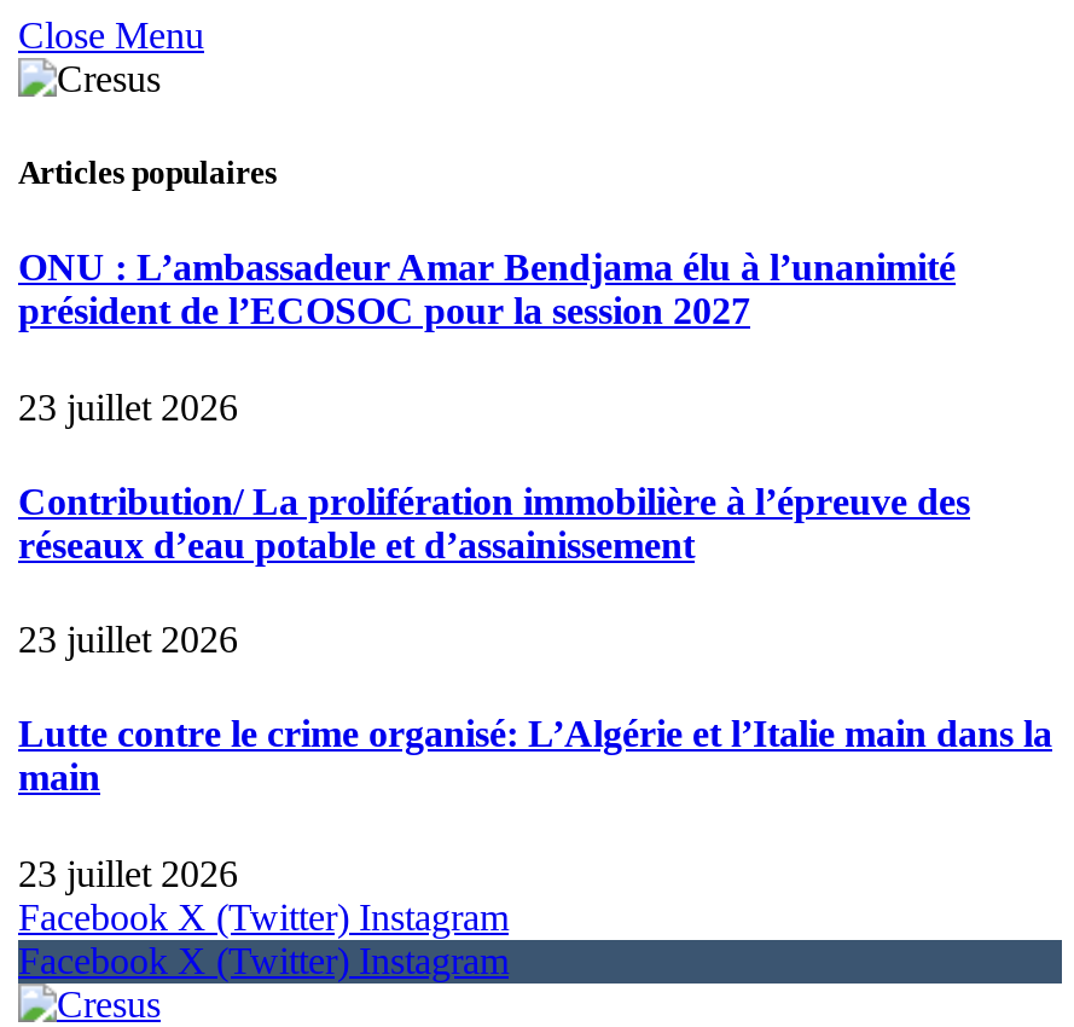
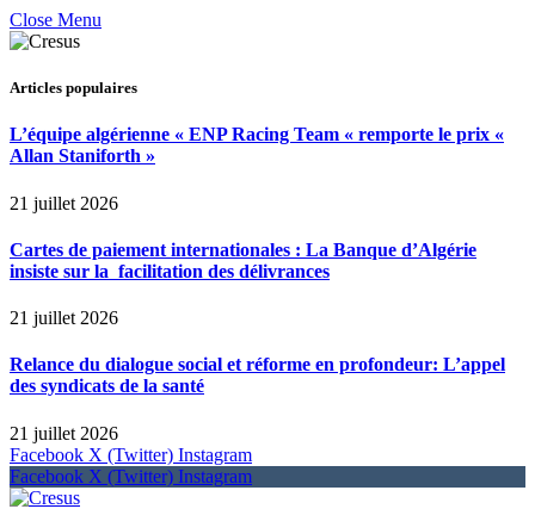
[18,247,956,332] ONU : L’ambassadeur Amar Bendjama élu à l’unanimité | président de l’ECOSOC pour la session 2027 -> [10,124,504,166] L’équipe algérienne « ENP Racing Team « remporte le prix « | Allan Staniforth »
[18,386,238,427] 23 juillet 2026 -> [10,193,118,213] 21 juillet 2026
[18,481,970,565] Contribution/ La prolifération immobilière à l’épreuve des | réseaux d’eau potable et d’assainissement -> [10,239,476,281] Cartes de paiement internationales : La Banque d’Algérie | insiste sur la facilitation des délivrances
[18,619,238,660] 23 juillet 2026 -> [10,308,118,328] 21 juillet 2026
[18,714,1052,798] Lutte contre le crime organisé: L’Algérie et l’Italie main dans la | main -> [10,355,505,396] Relance du dialogue social et réforme en profondeur: L’appel | des syndicats de la santé
[18,852,238,893] 23 juillet 2026 -> [10,423,118,443] 21 juillet 2026

